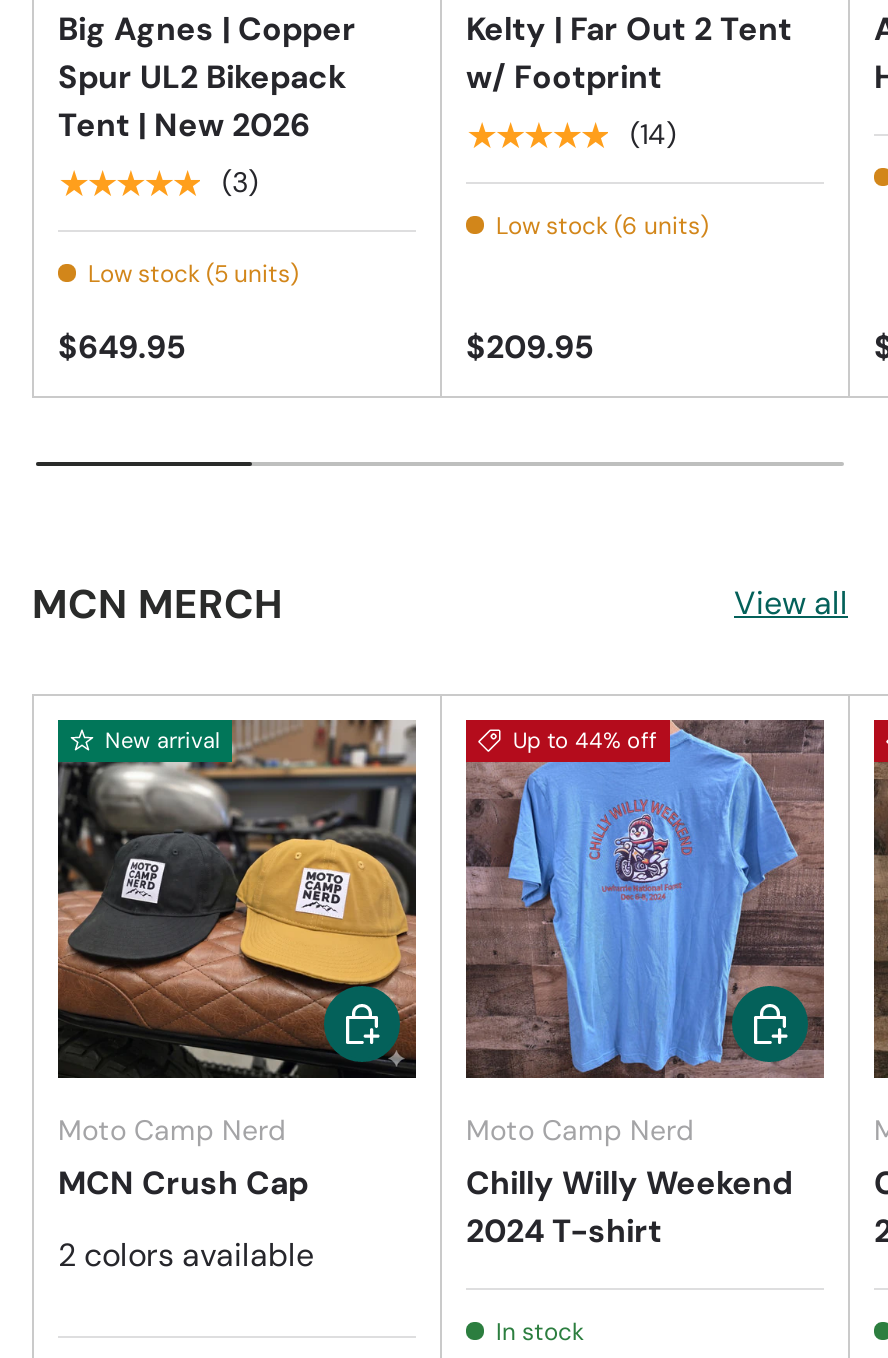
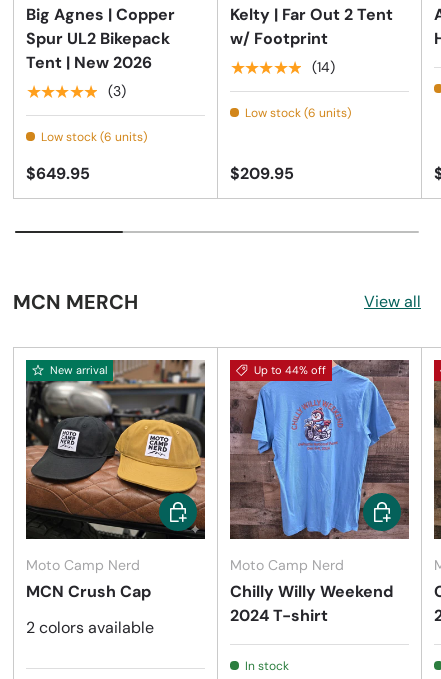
[88,258,298,290] Low stock (5 units) -> [41,129,147,145] Low stock (6 units)

